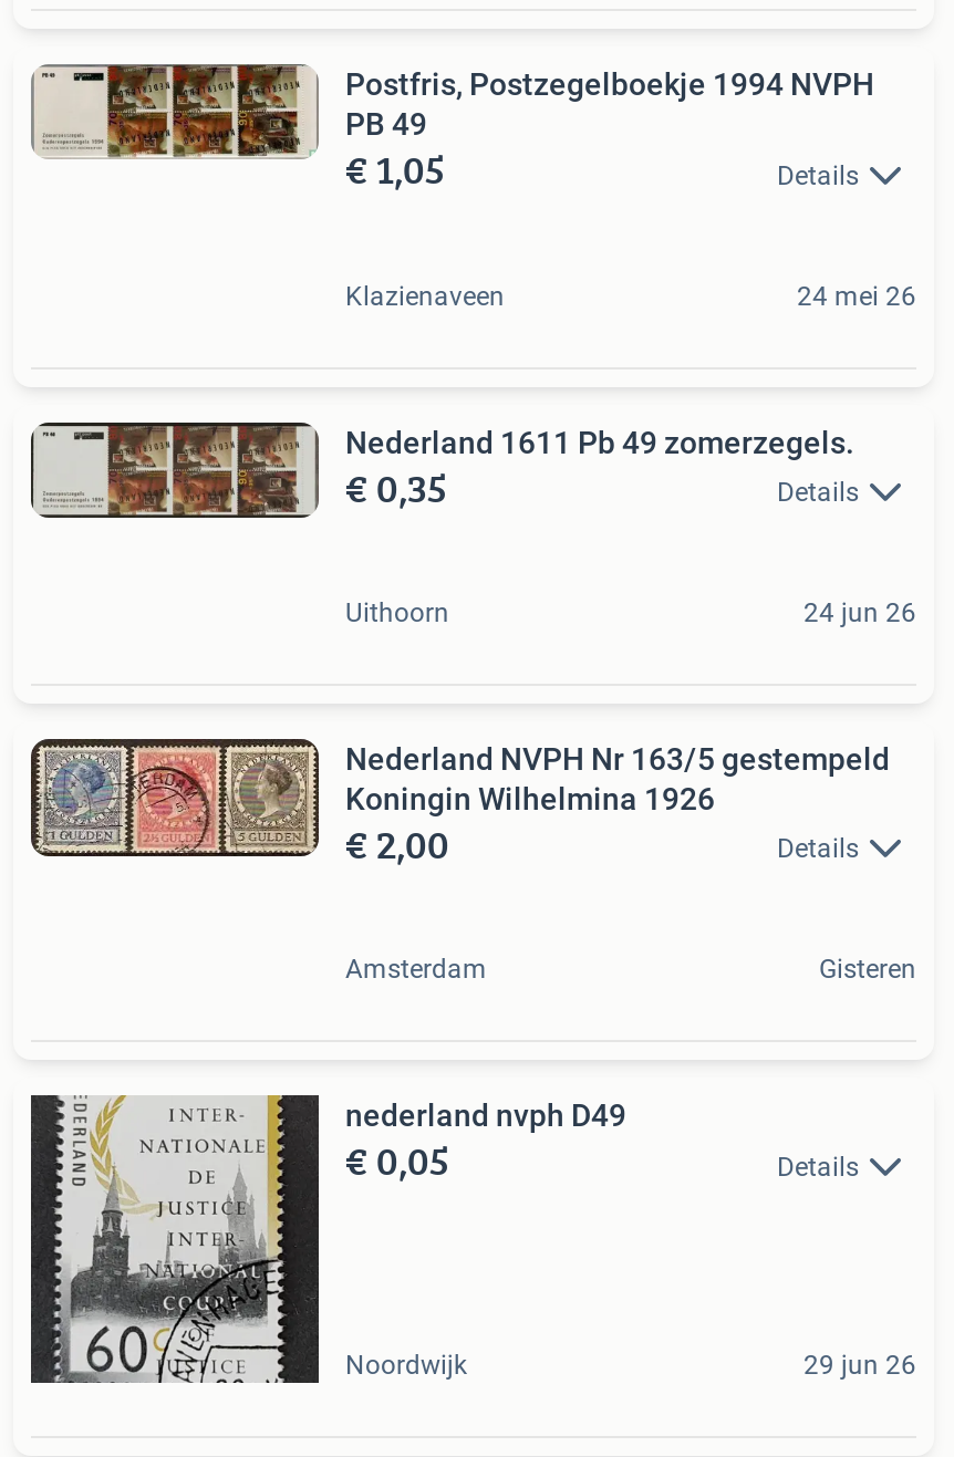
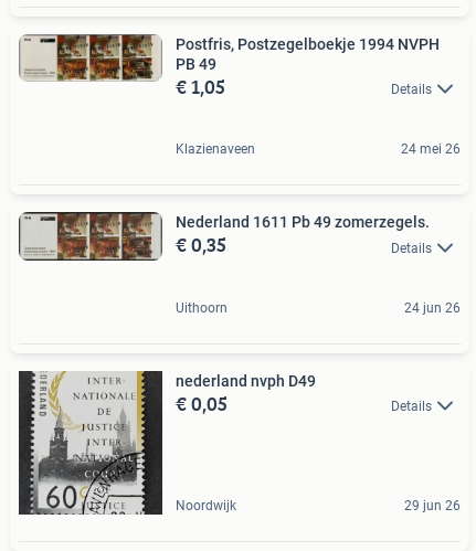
[31,736,890,875] [image] | Nederland NVPH Nr 163/5 gestempeld | Koningin Wilhelmina 1926 | € 2,00 | Details -> none
[345,955,916,986] Amsterdam | Gisteren -> none

